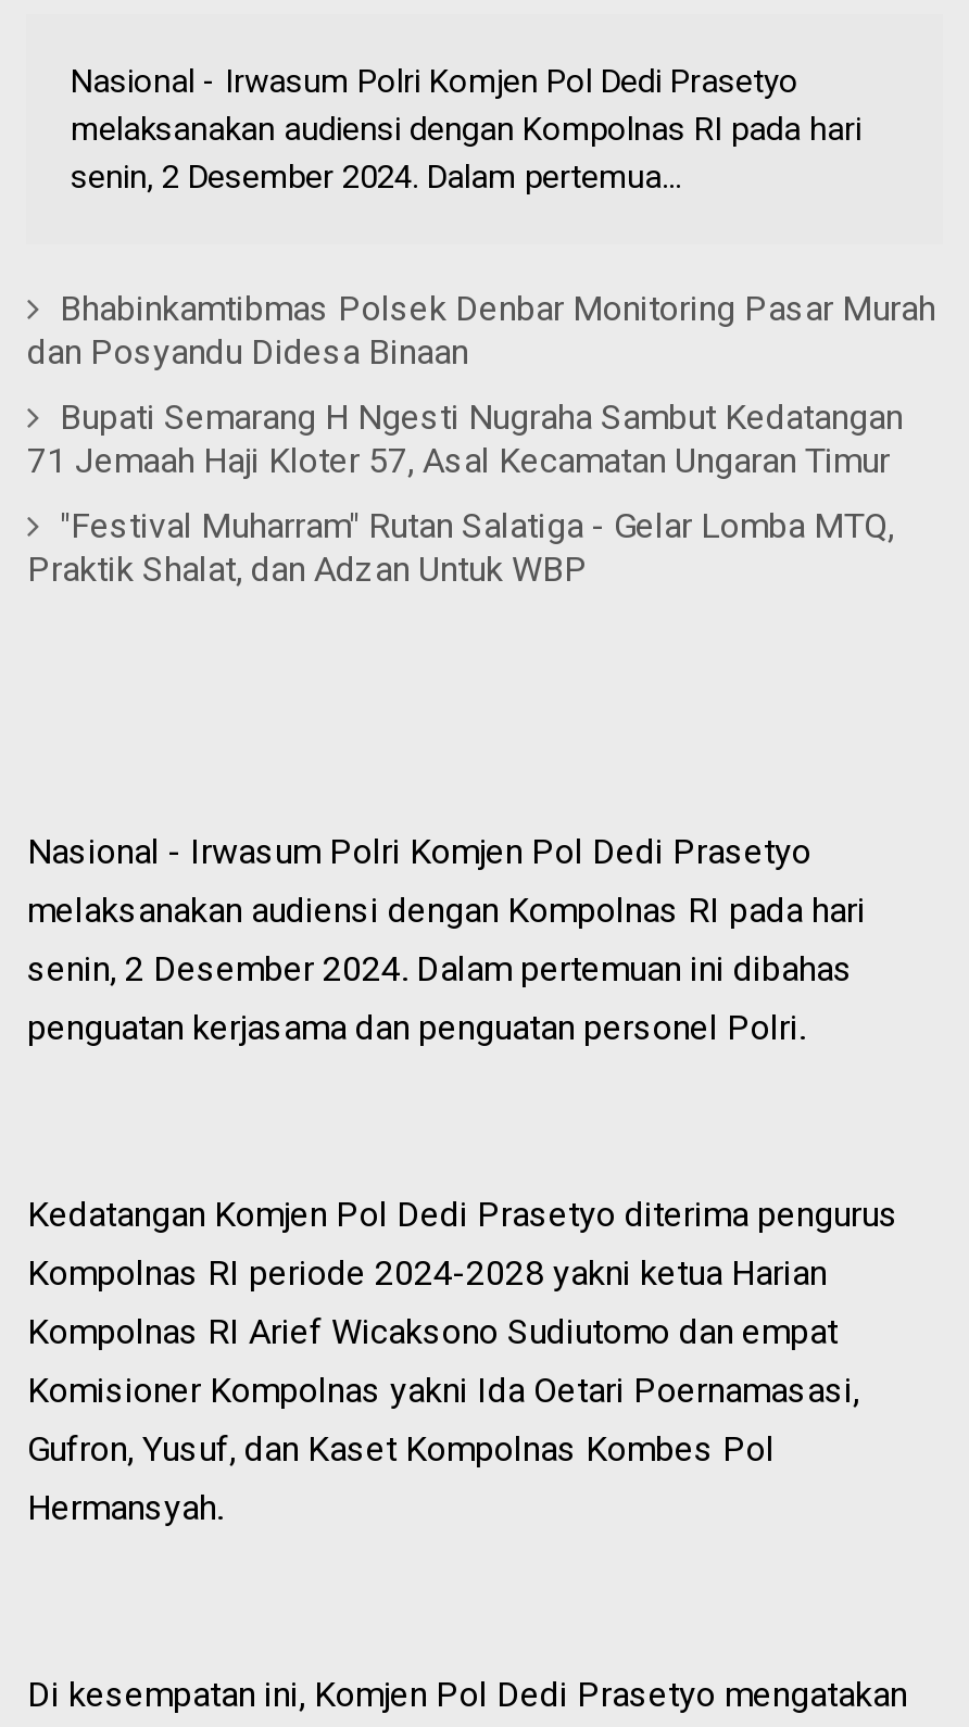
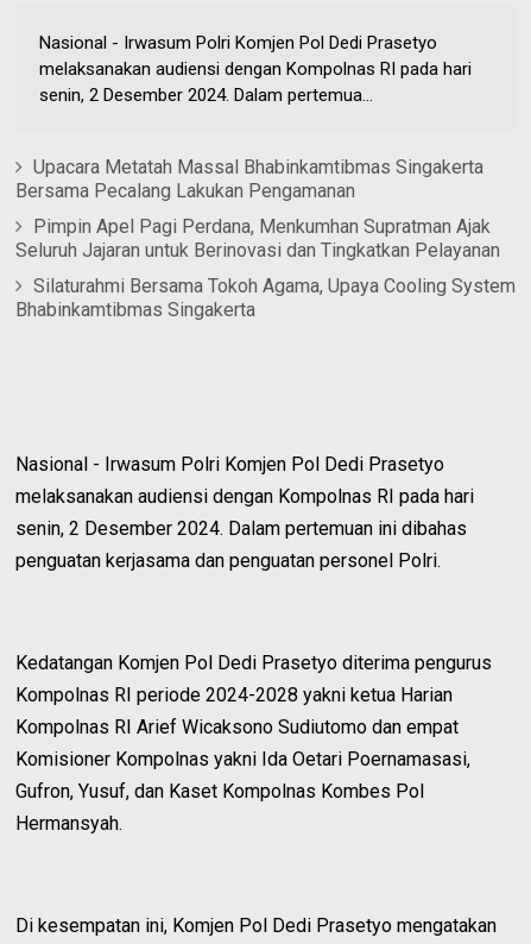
[27,289,935,373] Bhabinkamtibmas Polsek Denbar Monitoring Pasar Murah | dan Posyandu Didesa Binaan -> [16,156,484,203] Upacara Metatah Massal Bhabinkamtibmas Singakerta | Bersama Pecalang Lakukan Pengamanan
[27,397,903,482] Bupati Semarang H Ngesti Nugraha Sambut Kedatangan | 71 Jemaah Haji Kloter 57, Asal Kecamatan Ungaran Timur -> [16,216,501,262] Pimpin Apel Pagi Perdana, Menkumhan Supratman Ajak | Seluruh Jajaran untuk Berinovasi dan Tingkatkan Pelayanan
[27,506,894,591] "Festival Muharram" Rutan Salatiga - Gelar Lomba MTQ, | Praktik Shalat, dan Adzan Untuk WBP -> [16,275,516,321] Silaturahmi Bersama Tokoh Agama, Upaya Cooling System | Bhabinkamtibmas Singakerta

